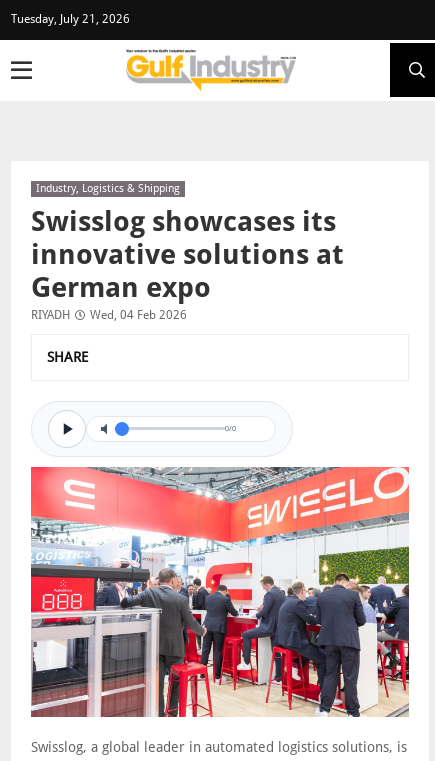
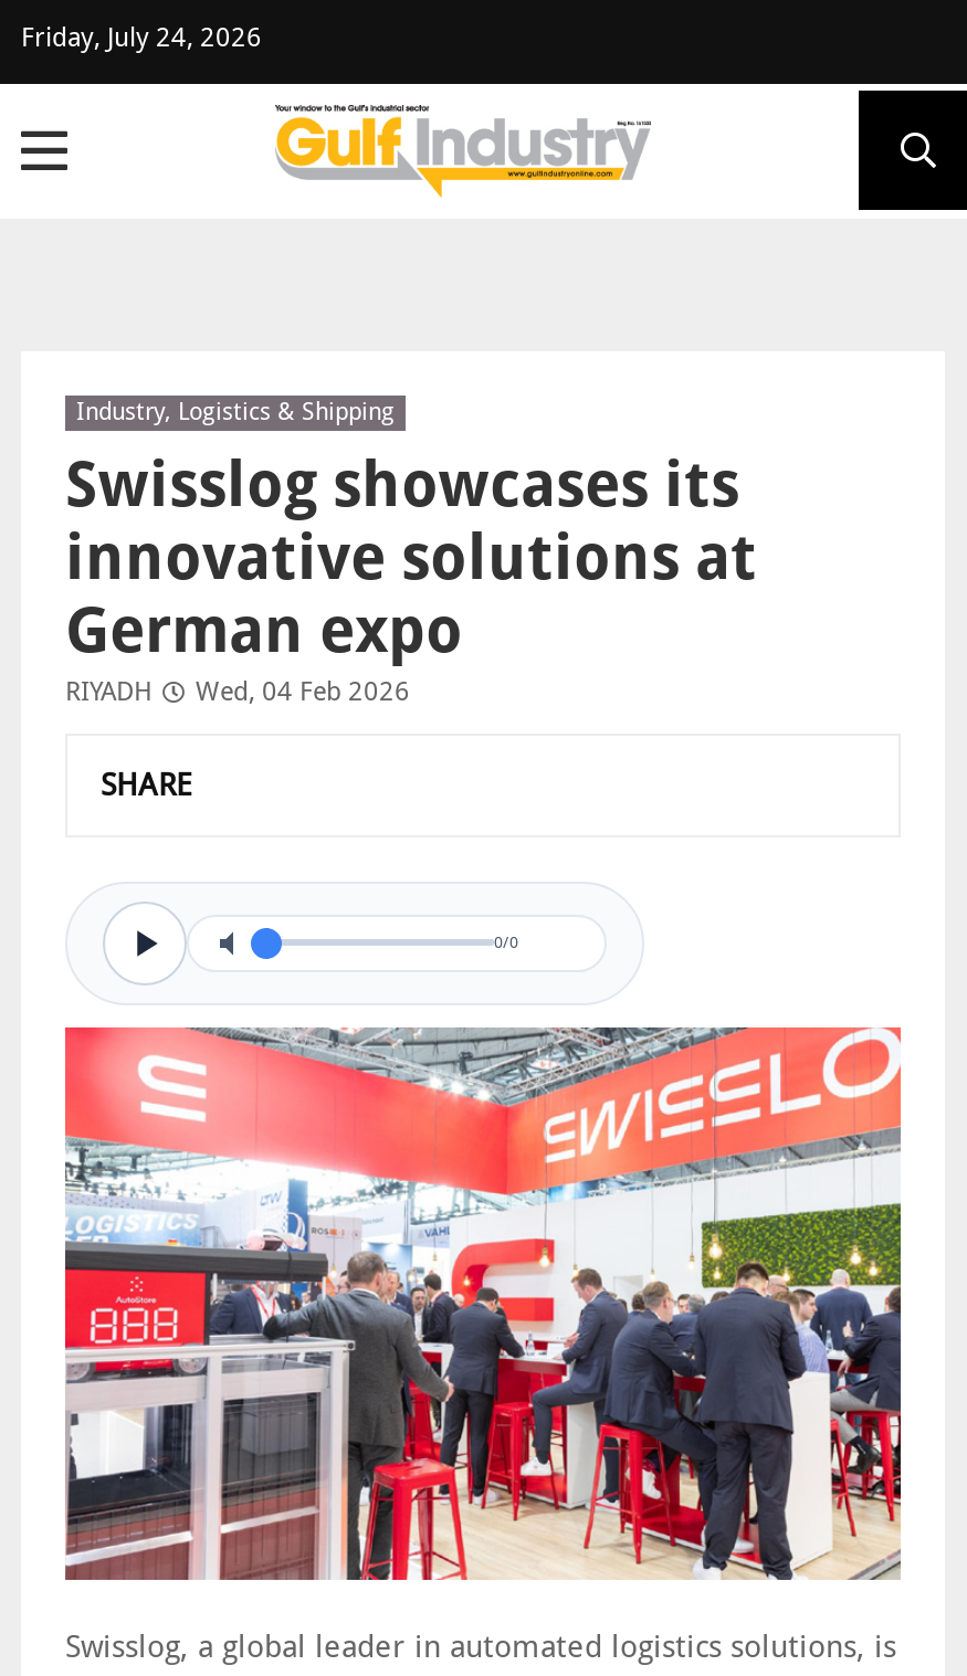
[11,12,130,26] Tuesday, July 21, 2026 -> [21,22,262,53] Friday, July 24, 2026

